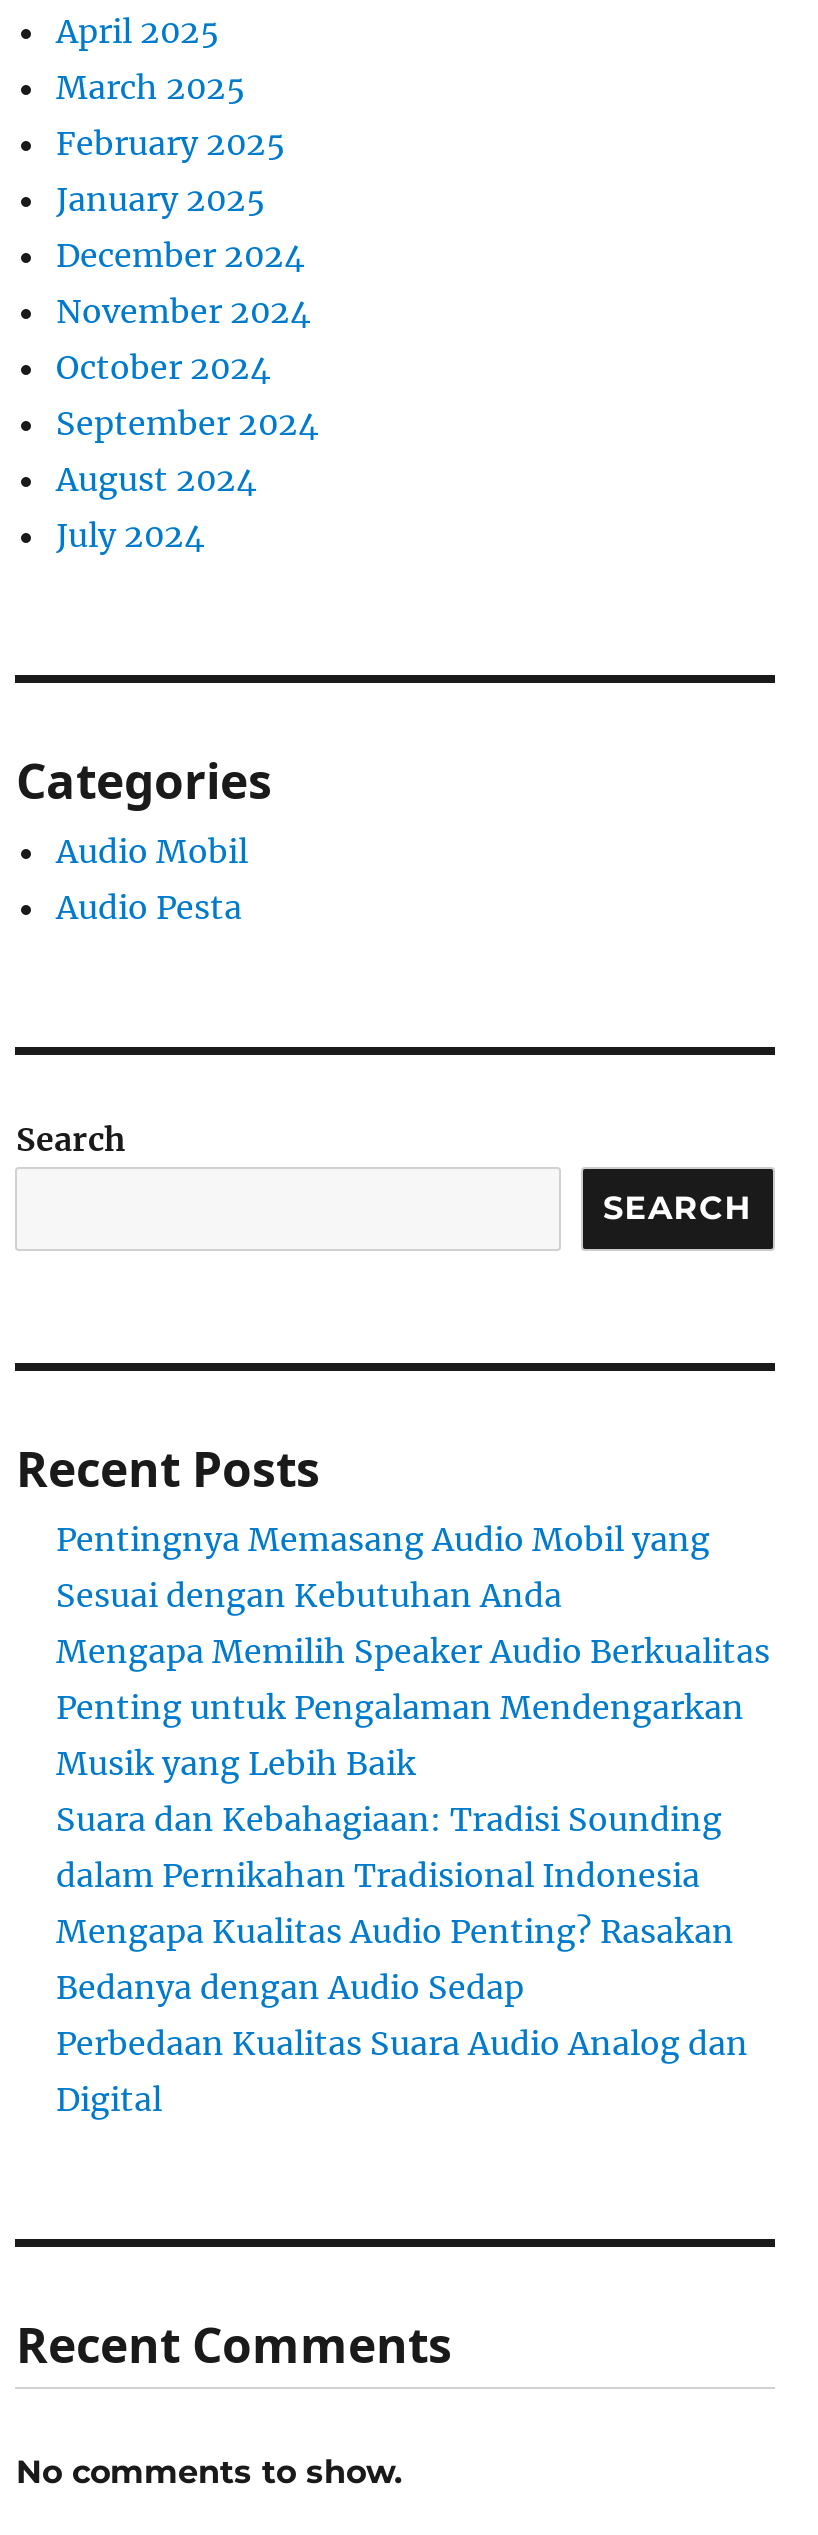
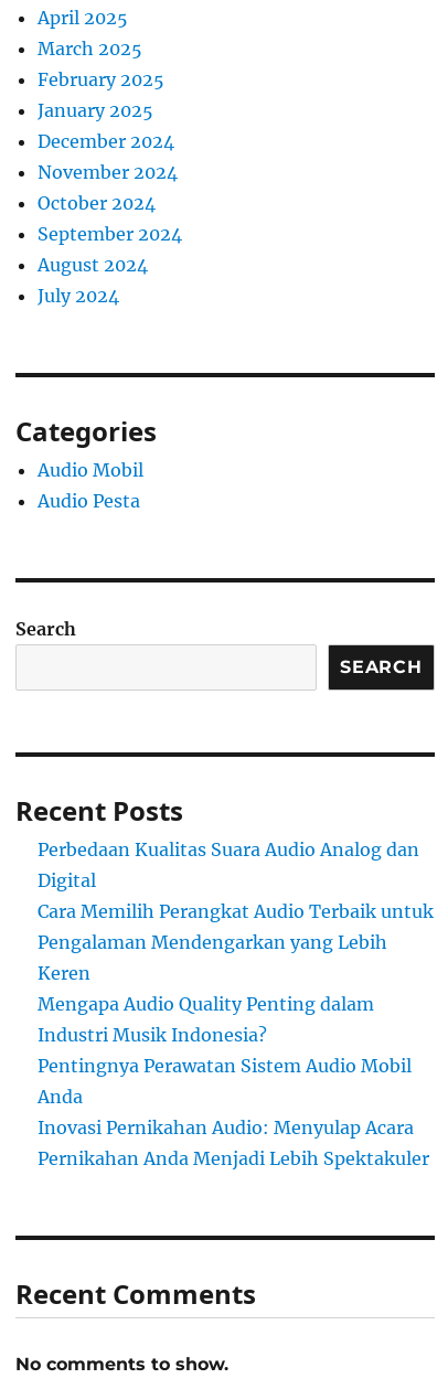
[56,1519,770,2007] Pentingnya Memasang Audio Mobil yang | Sesuai dengan Kebutuhan Anda | Mengapa Memilih Speaker Audio Berkualitas | Penting untuk Pengalaman Mendengarkan | Musik yang Lebih Baik | Suara dan Kebahagiaan: Tradisi Sounding | dalam Pernikahan Tradisional Indonesia | Mengapa Kualitas Audio Penting? Rasakan | Bedanya dengan Audio Sedap -> none
moved [56,2023,748,2119] -> [38,839,420,892]: Perbedaan Kualitas Suara Audio Analog dan | Digital
none -> [38,900,434,1170] Cara Memilih Perangkat Audio Terbaik untuk | Pengalaman Mendengarkan yang Lebih | Keren | Mengapa Audio Quality Penting dalam | Industri Musik Indonesia? | Pentingnya Perawatan Sistem Audio Mobil | Anda | Inovasi Pernikahan Audio: Menyulap Acara | Pernikahan Anda Menjadi Lebih Spektakuler

